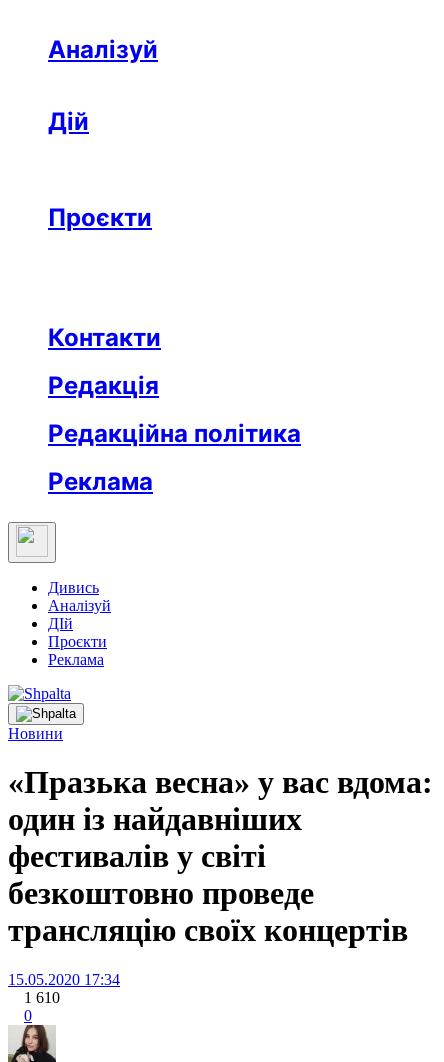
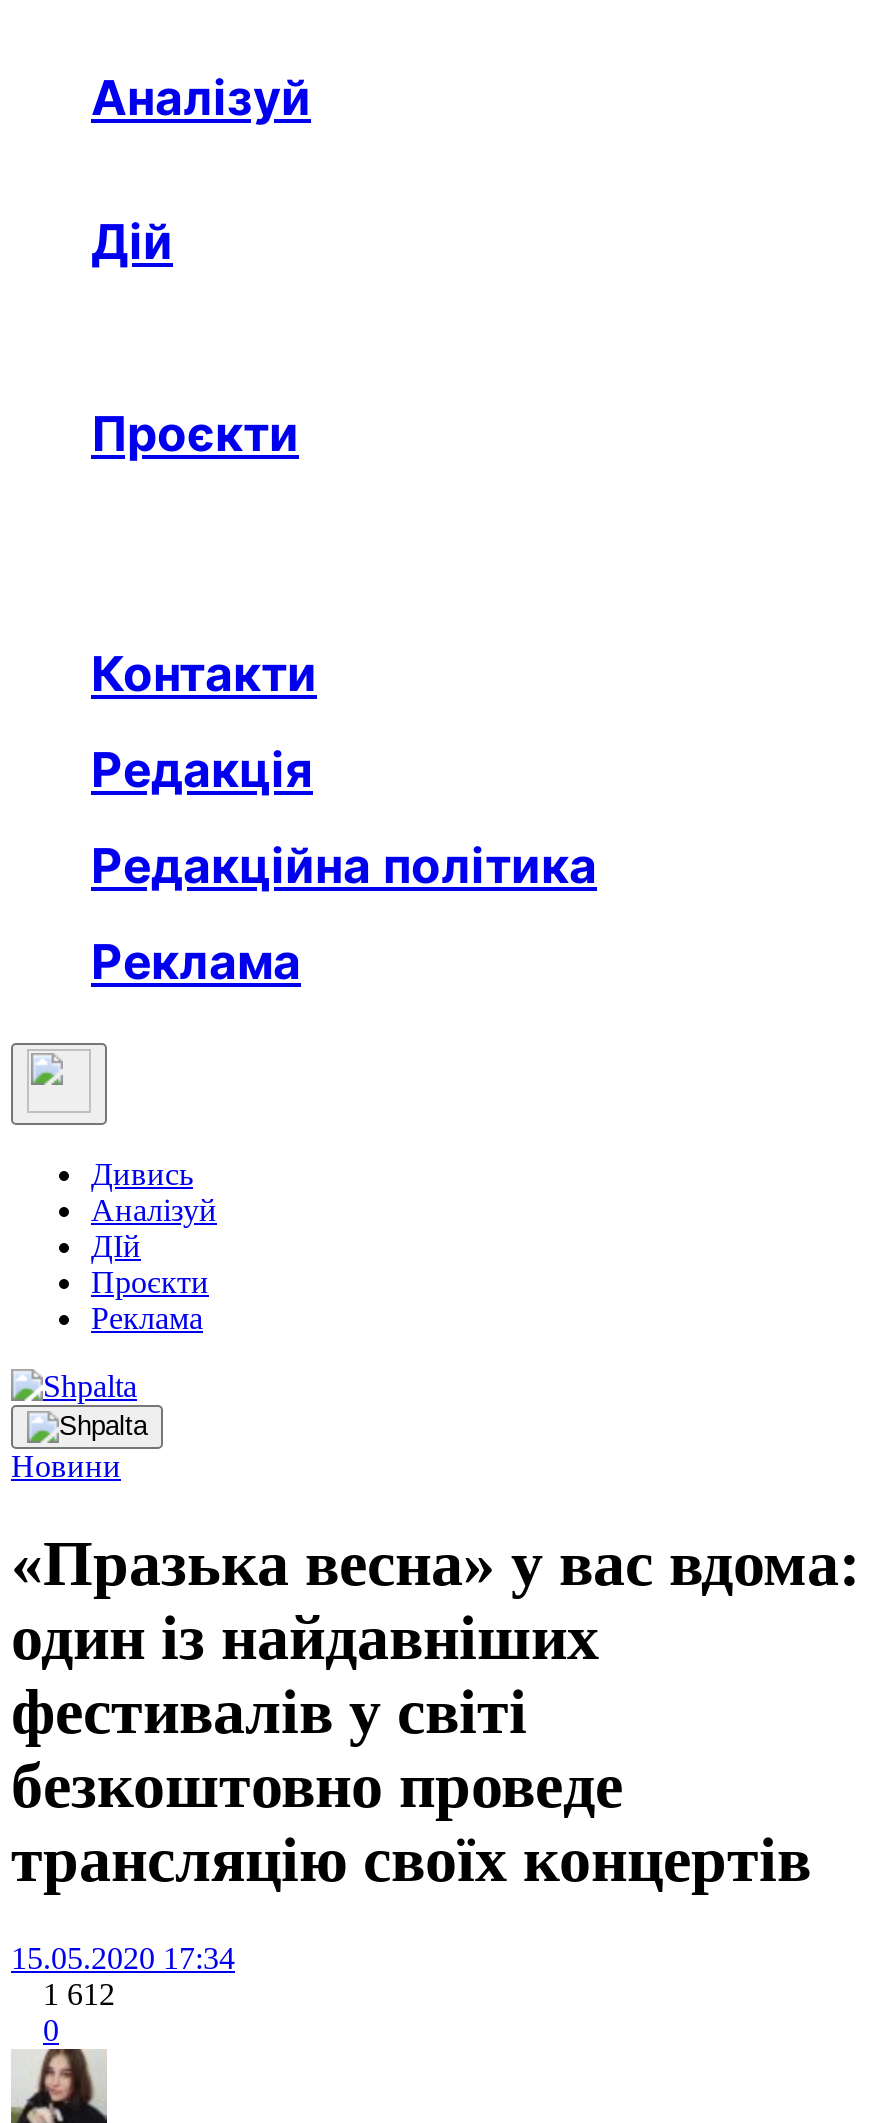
[24,989,60,1006] 1 610 -> [43,1977,115,2011] 1 612

